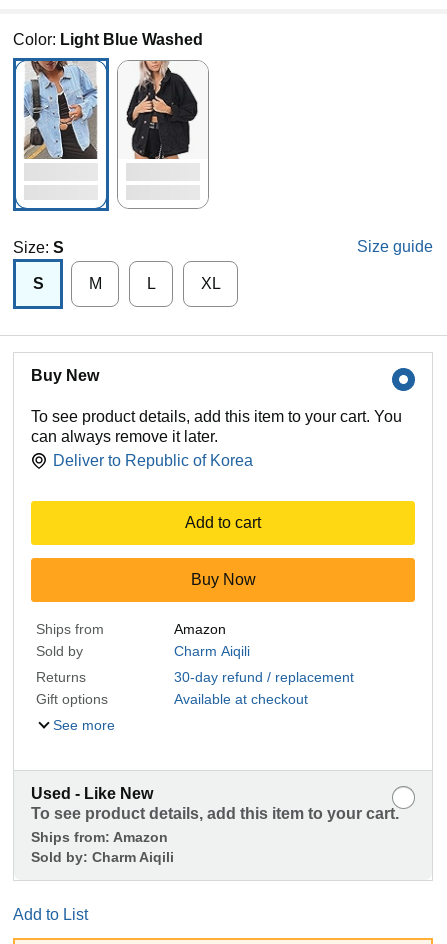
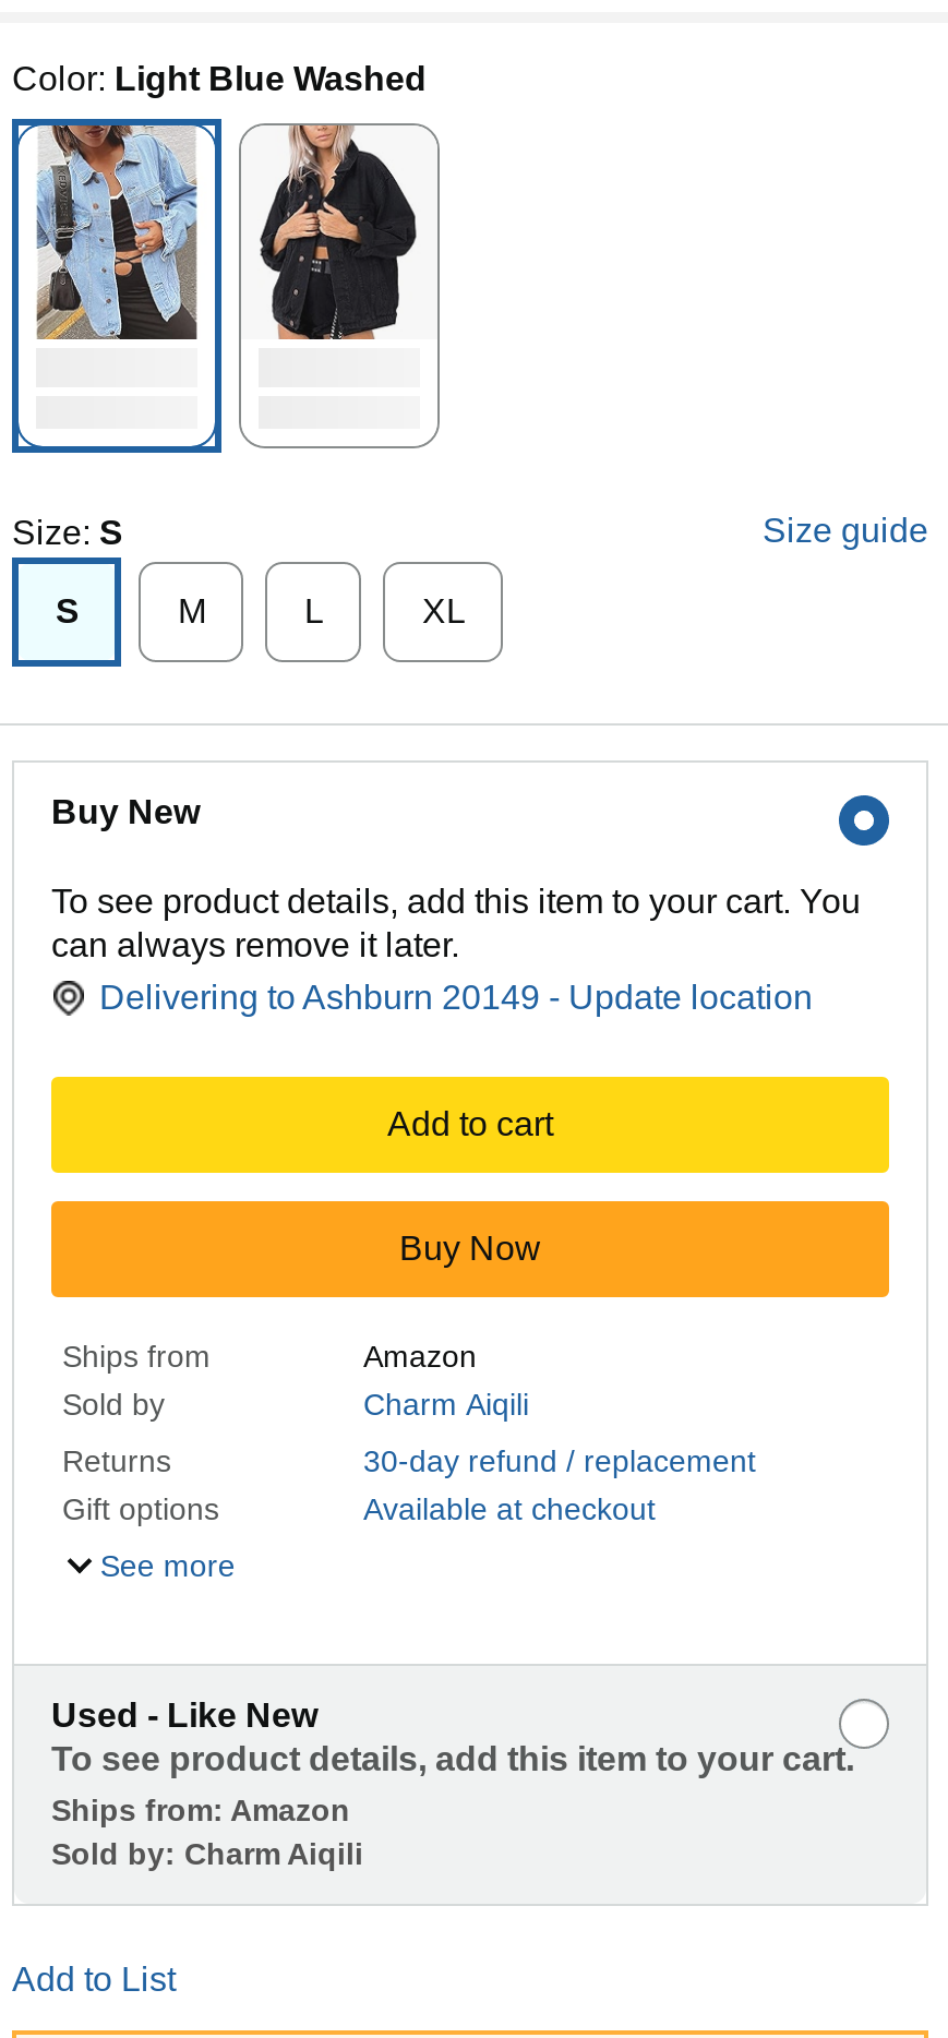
[53,452,253,469] Deliver to Republic of Korea -> [99,979,813,1016] Delivering to Ashburn 20149 - Update location

